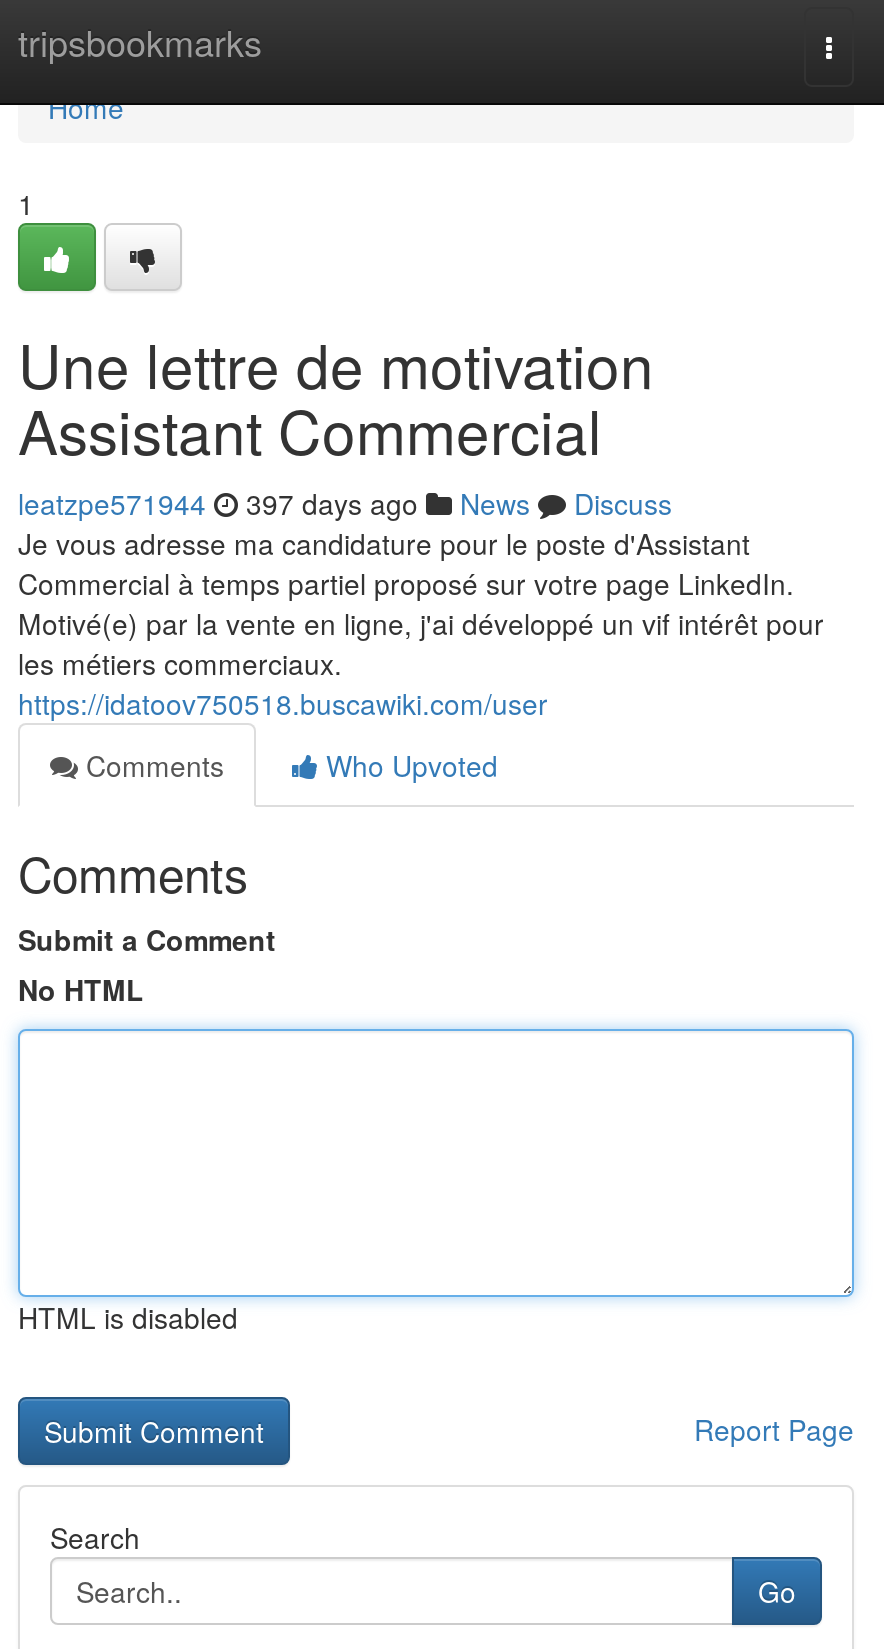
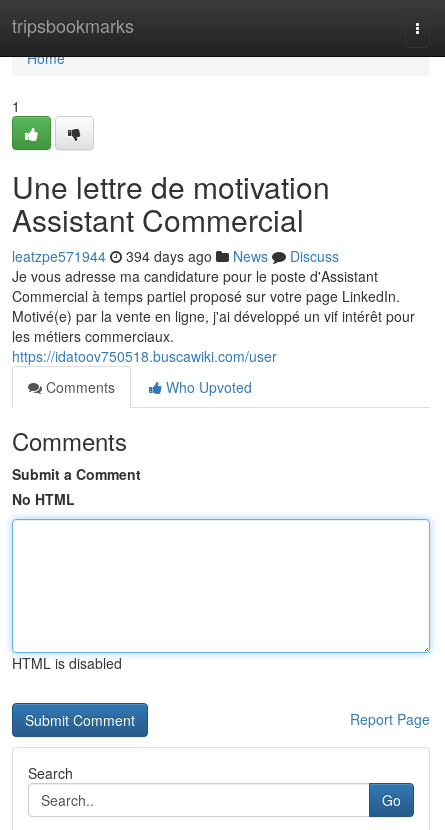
[18,483,672,523] leatzpe571944 397 days ago News Discuss -> [12,246,339,266] leatzpe571944 394 days ago News Discuss

